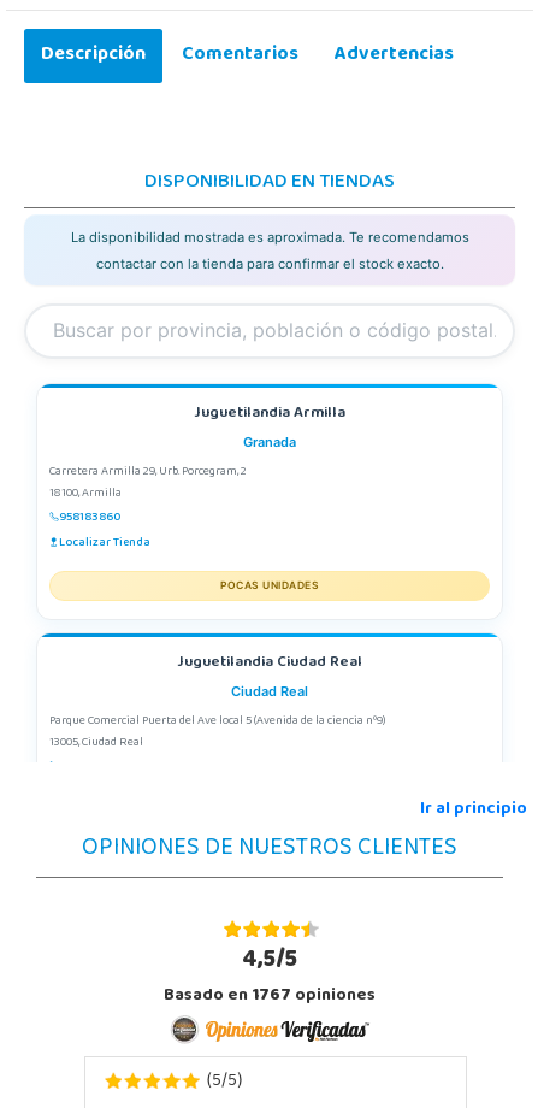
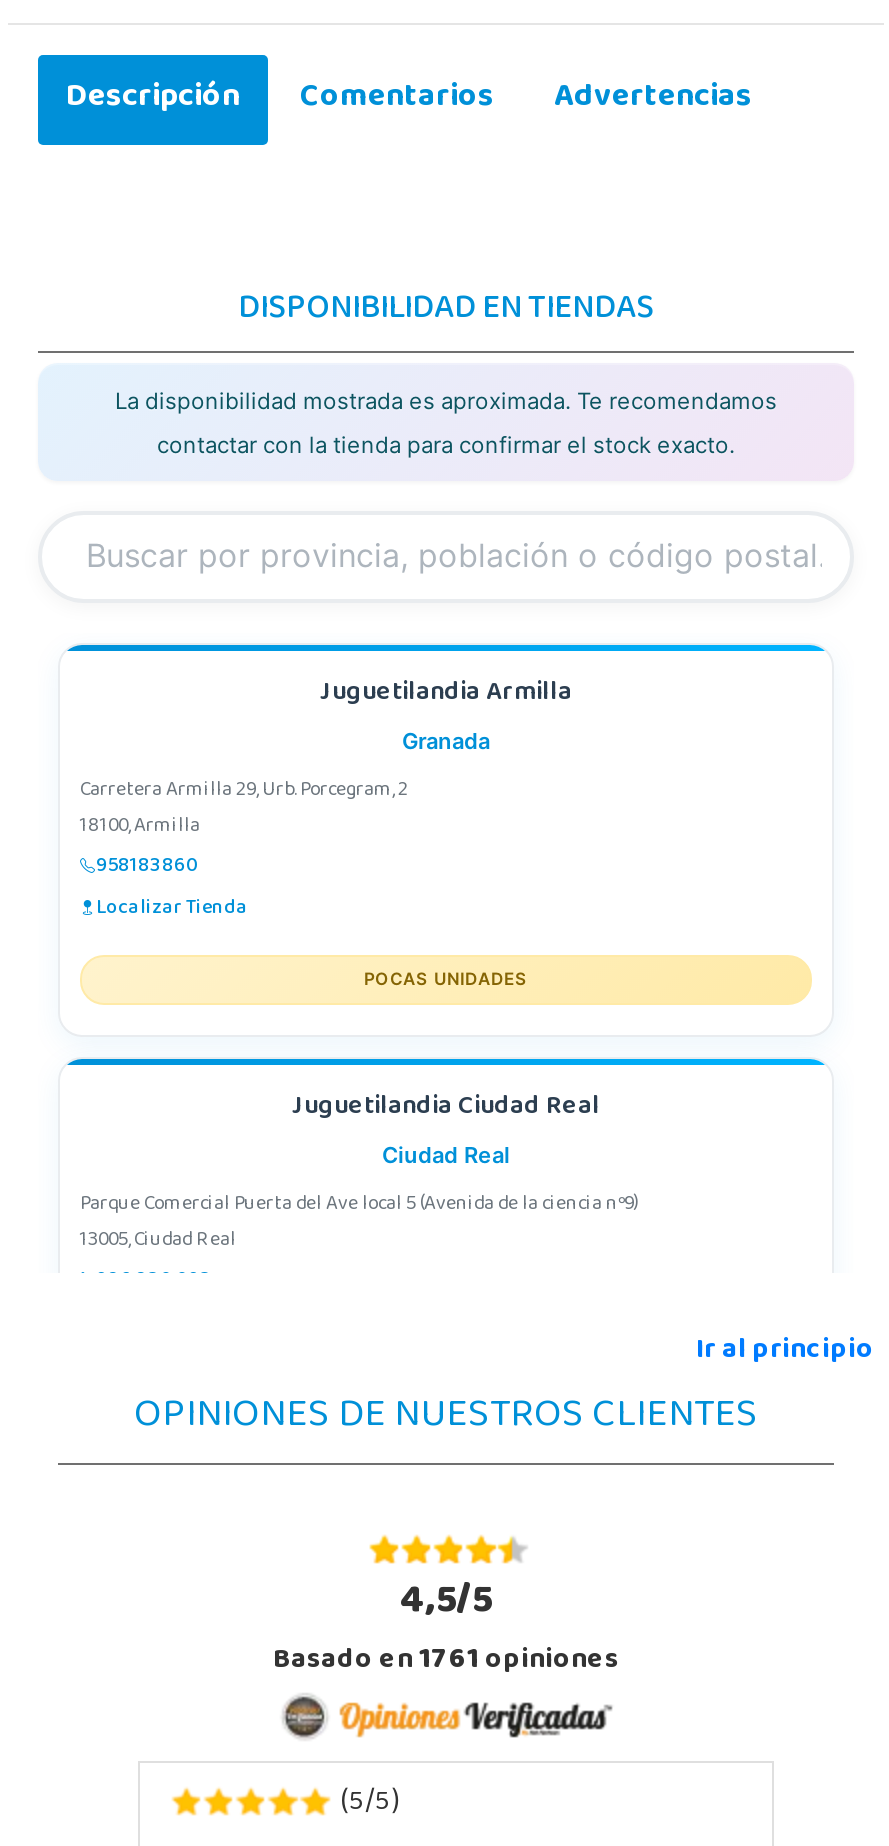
[164,979,376,1014] Basado en1767opiniones -> [273,1633,619,1691] Basado en1761opiniones

